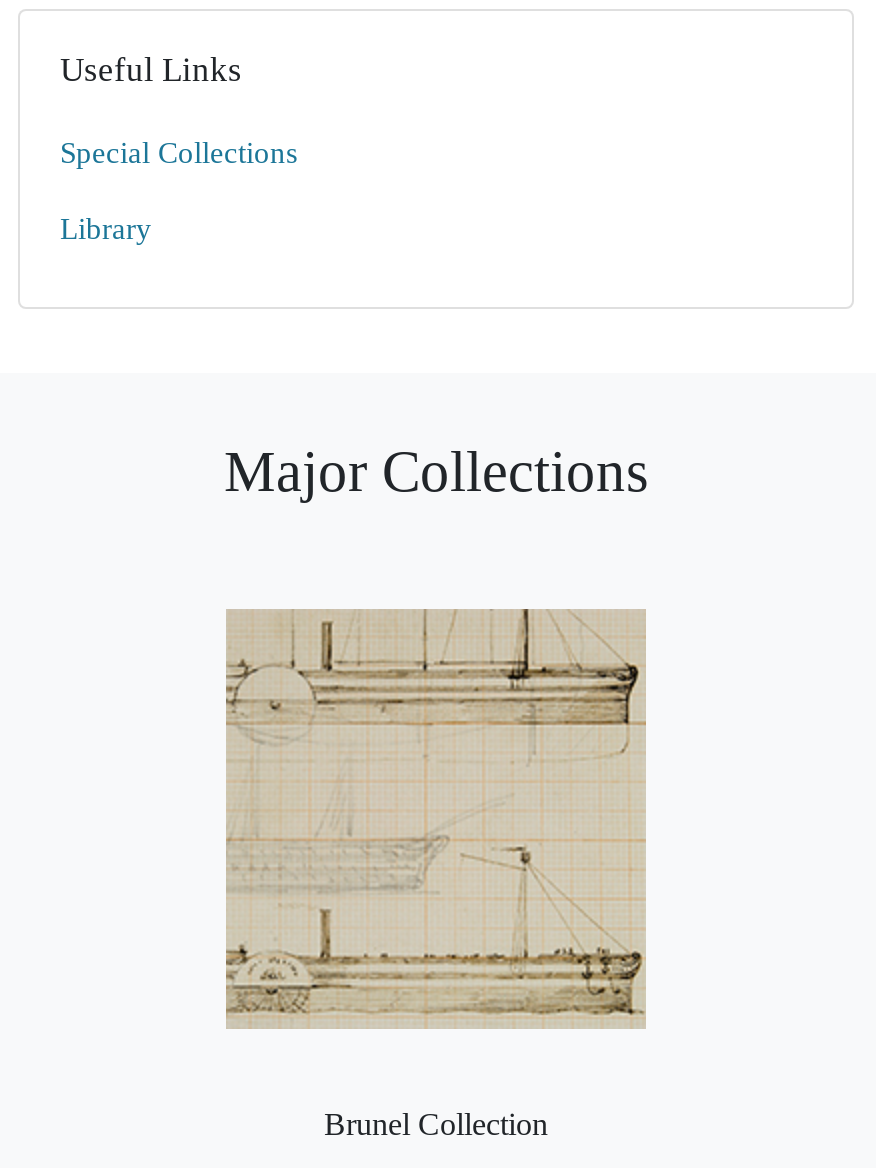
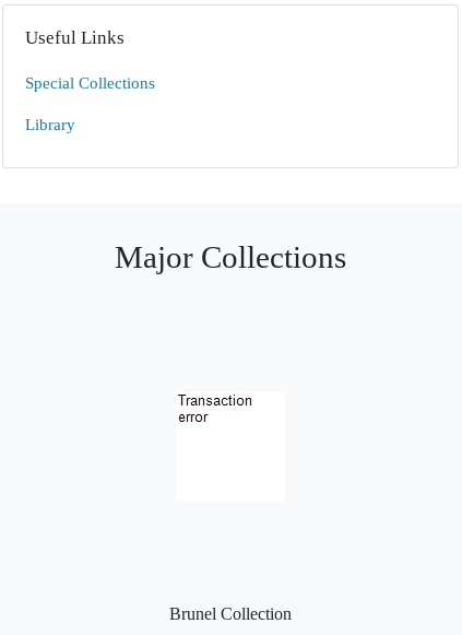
[224,607,648,1031] [image] -> none

